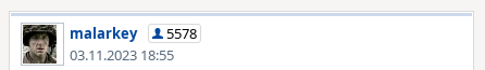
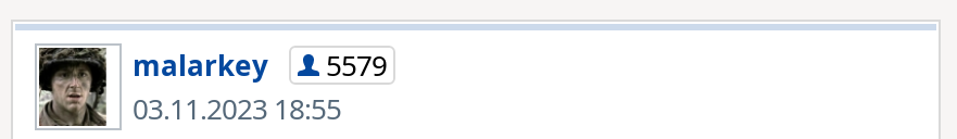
[70,24,197,43] malarkey 5578 -> [133,46,387,85] malarkey 5579

